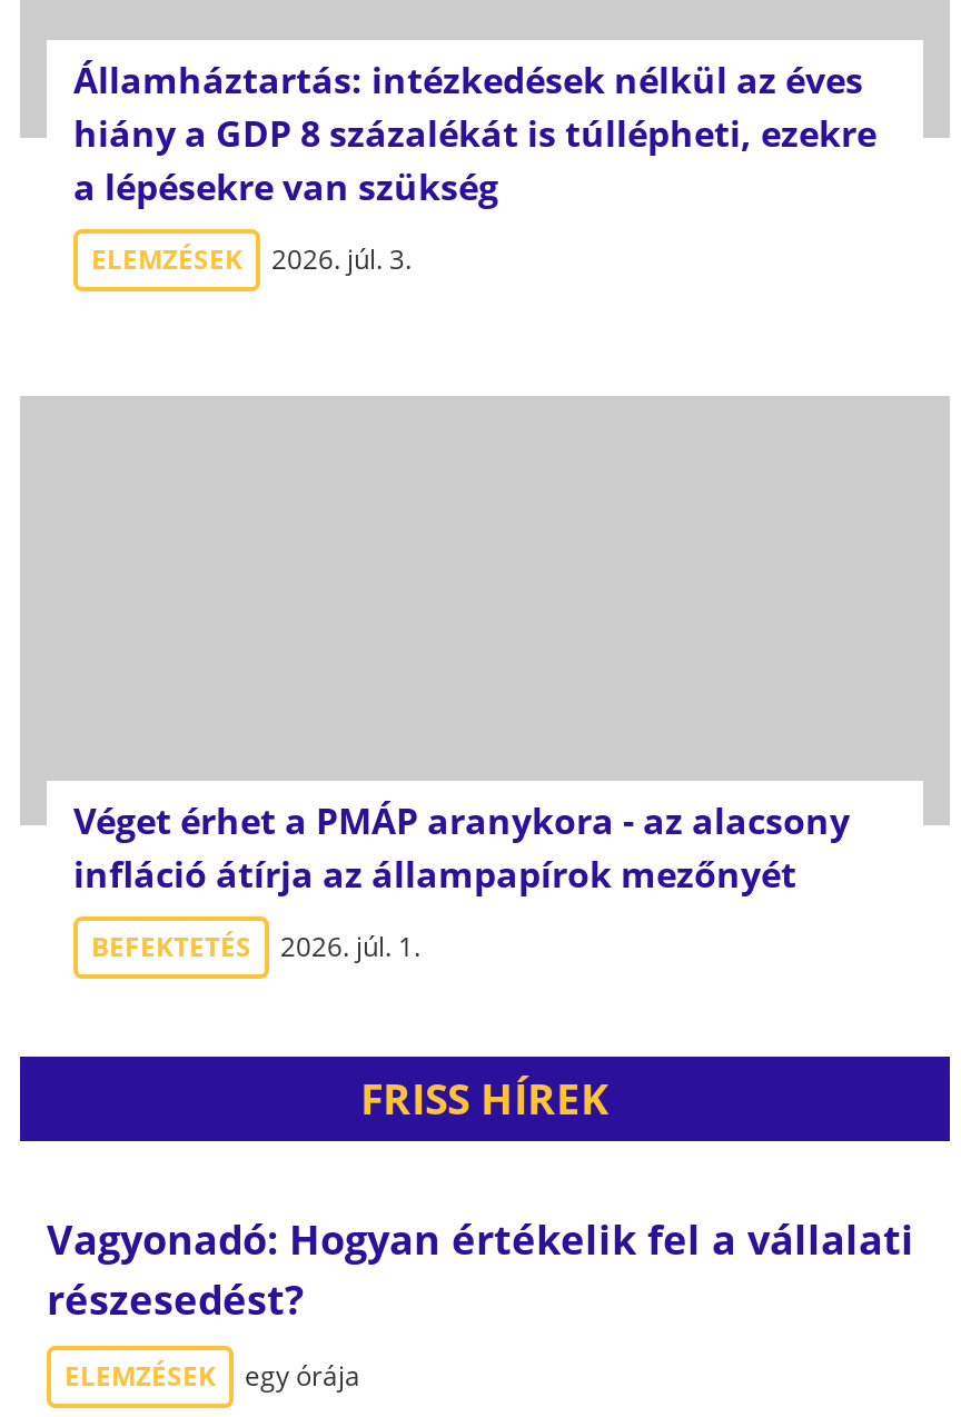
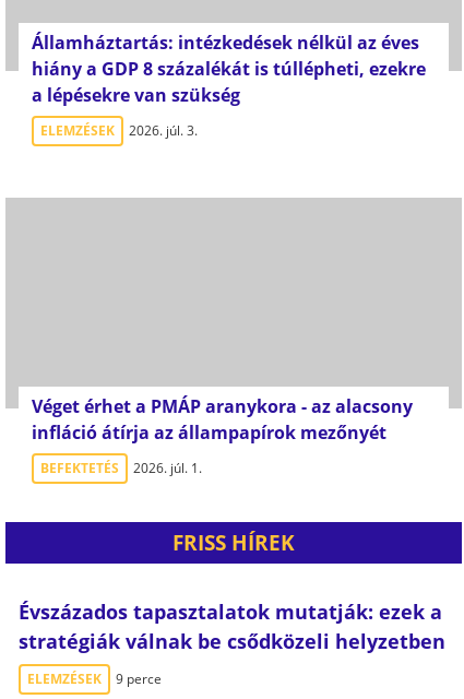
[47,1212,914,1326] Vagyonadó: Hogyan értékelik fel a vállalati | részesedést? -> [19,599,445,654] Évszázados tapasztalatok mutatják: ezek a | stratégiák válnak be csődközeli helyzetben
[245,1357,360,1395] egy órája -> [116,670,162,688] 9 perce

